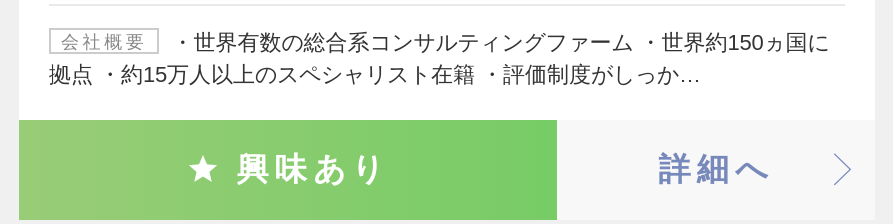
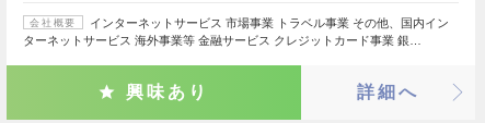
[49,30,829,86] ・世界有数の総合系コンサルティングファーム ・世界約150ヵ国に | 拠点 ・約15万人以上のスペシャリスト在籍 ・評価制度がしっか… -> [23,17,449,47] インターネットサービス 市場事業 トラベル事業 その他、国内イン | ターネットサービス 海外事業等 金融サービス クレジットカード事業 銀…

